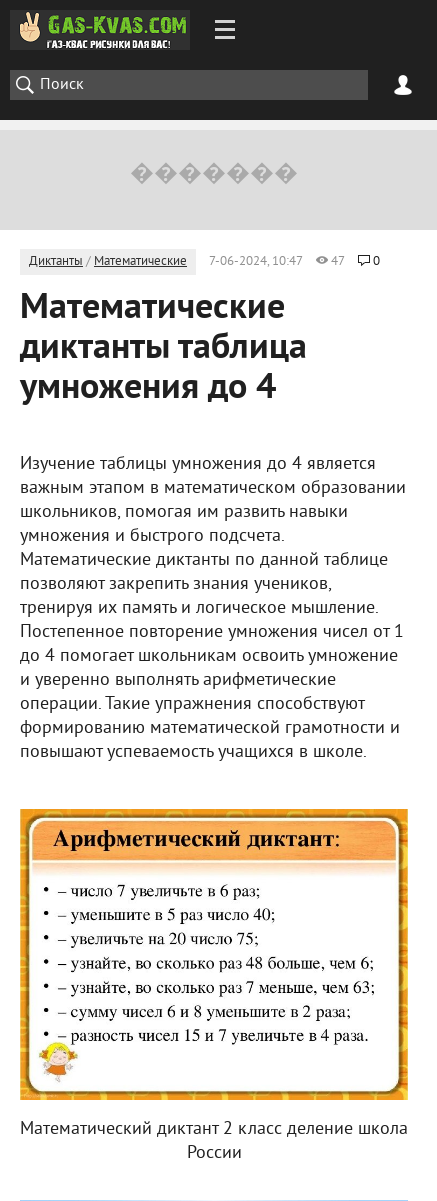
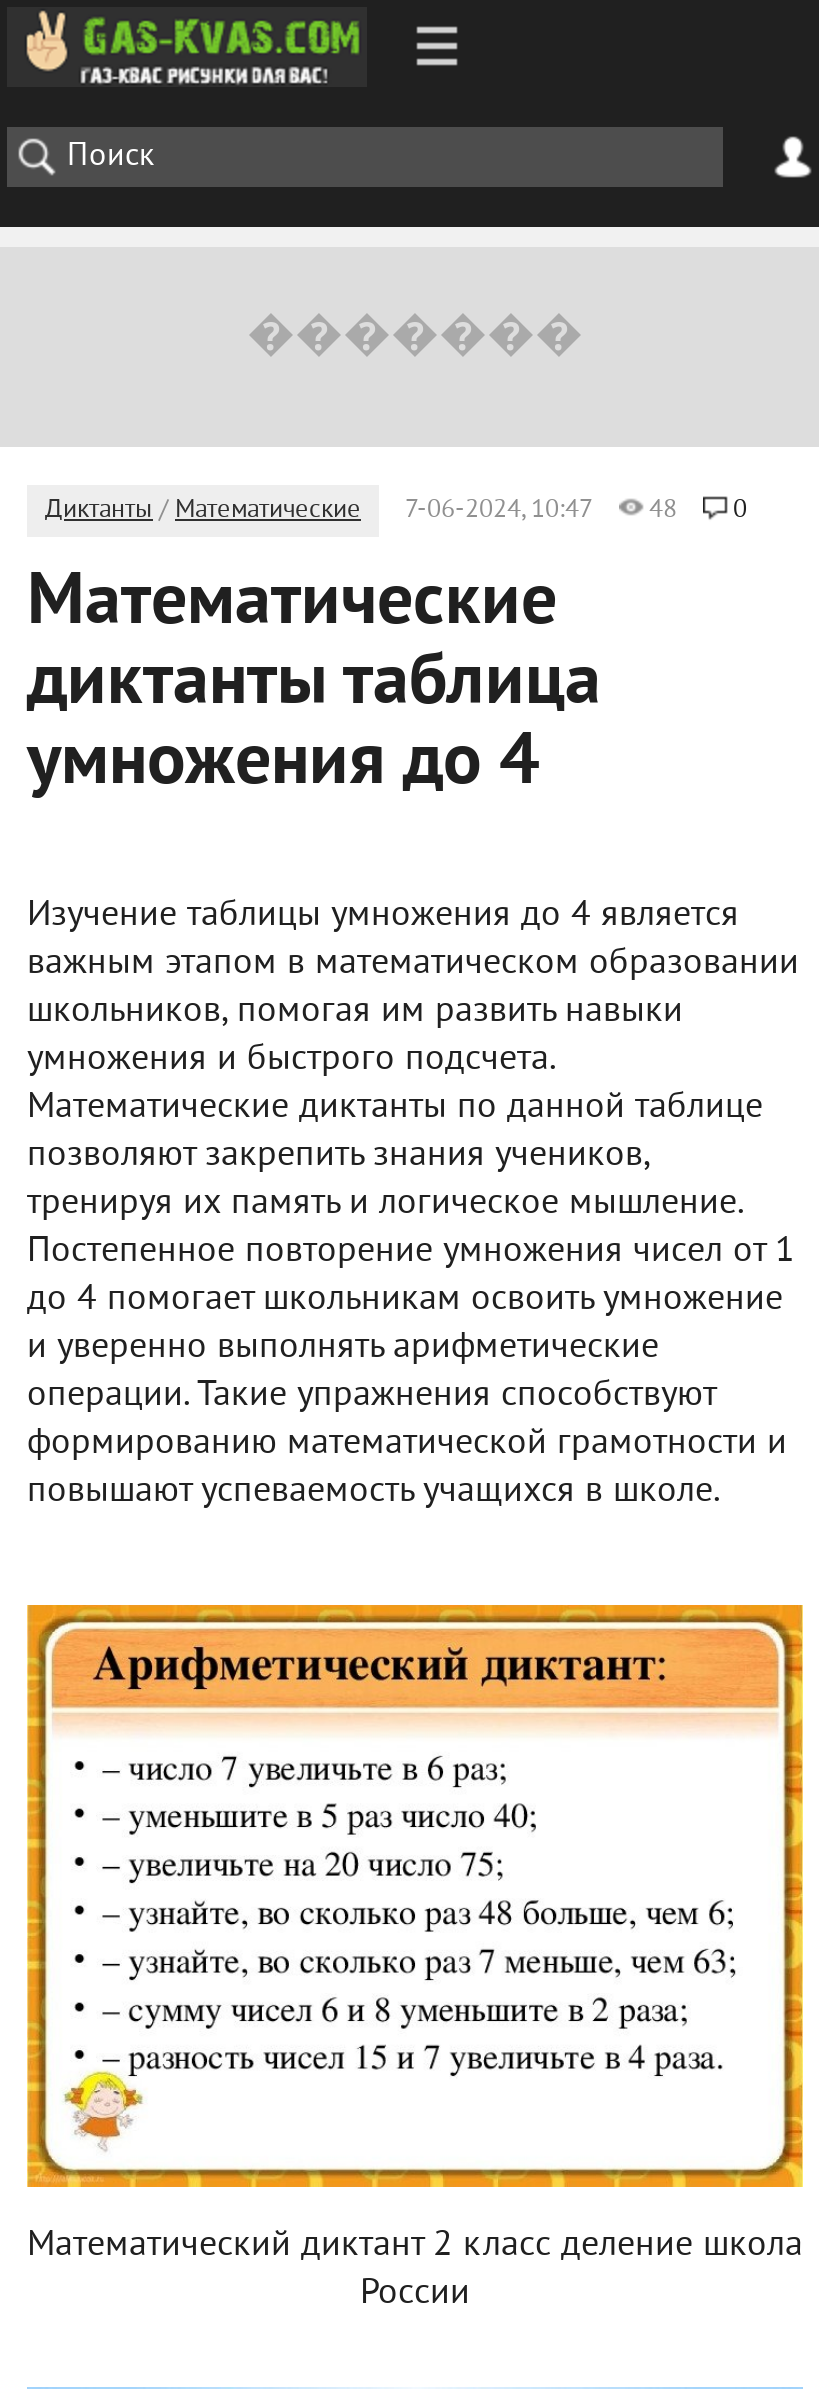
[29,254,380,270] Диктанты / Математические 7-06-2024, 10:47 47 0 -> [45,495,747,527] Диктанты / Математические 7-06-2024, 10:47 48 0

